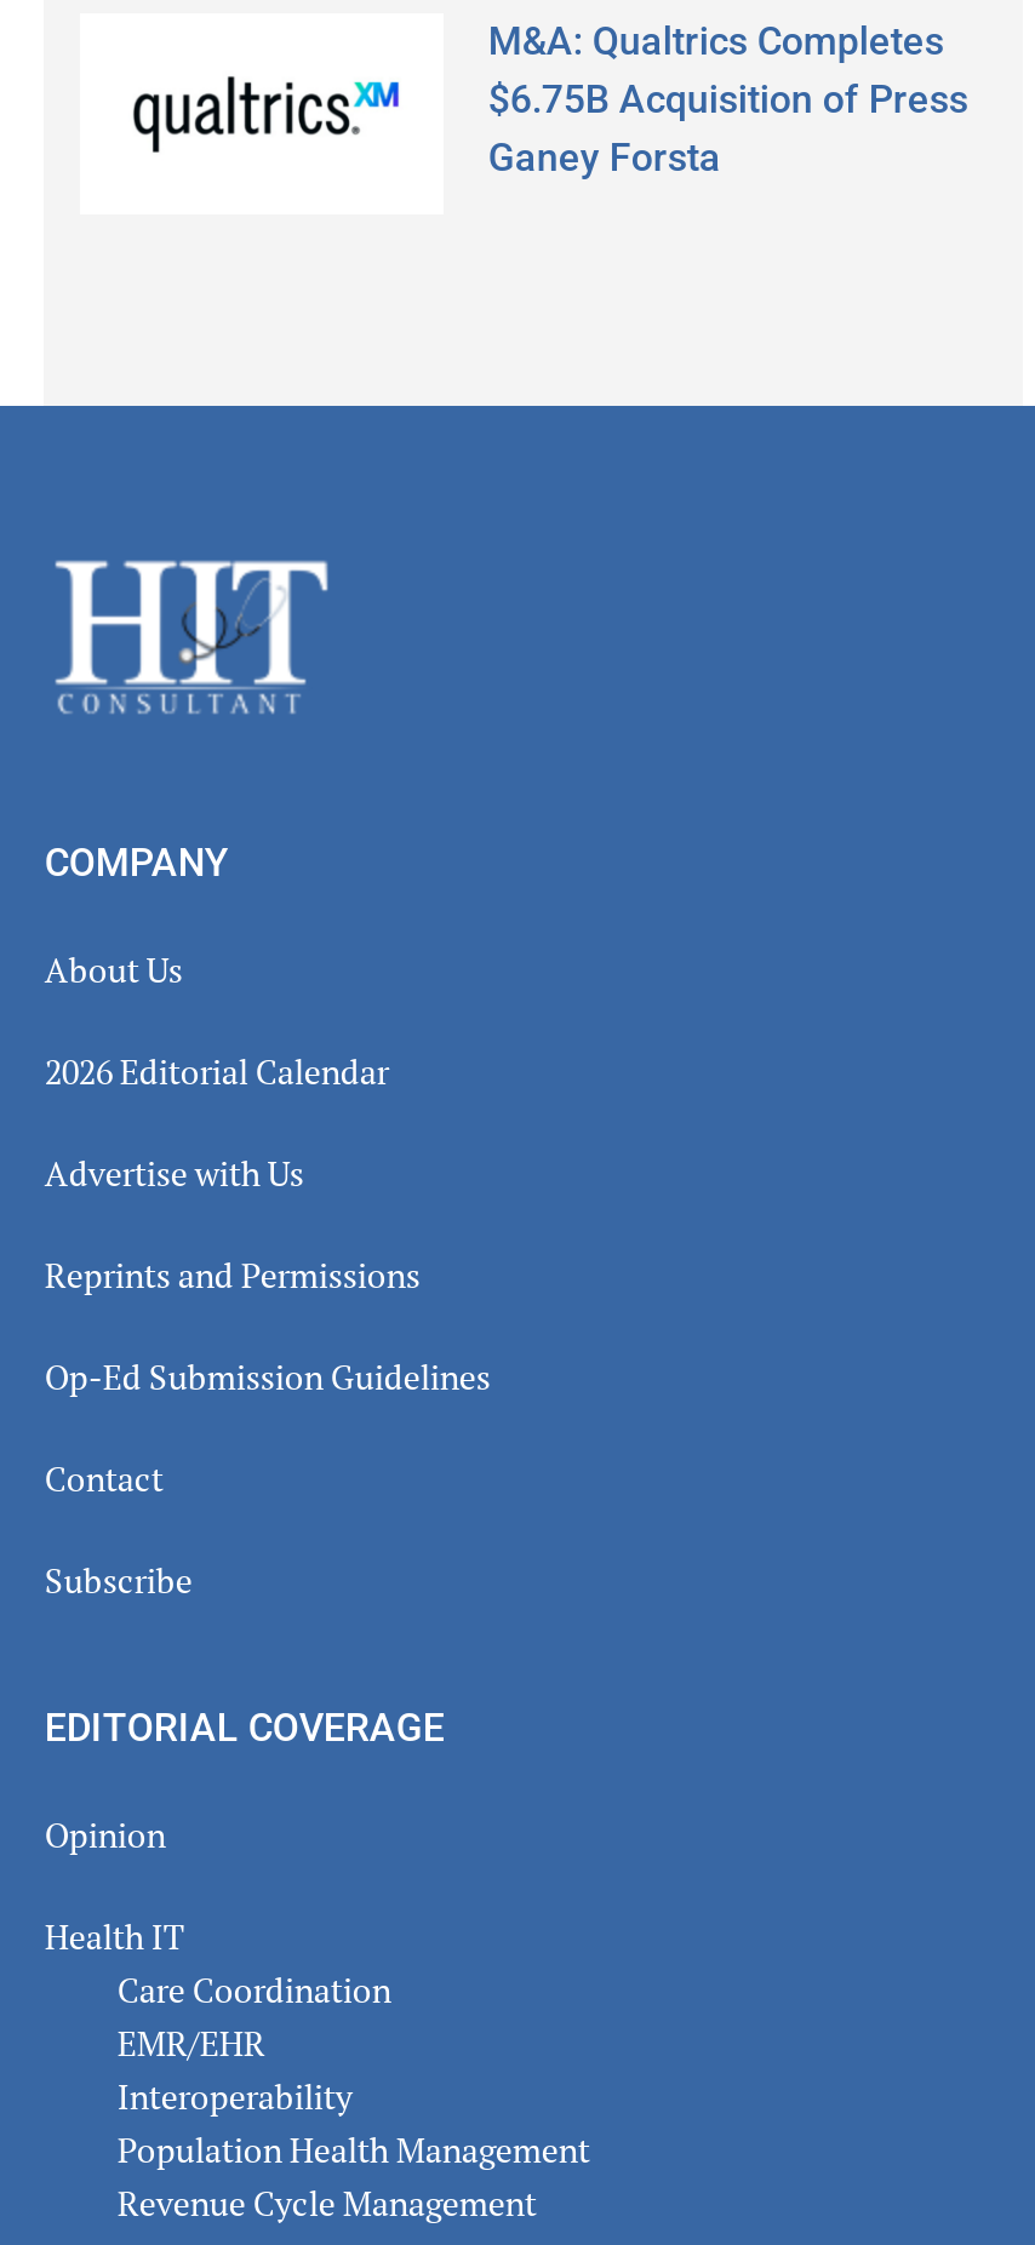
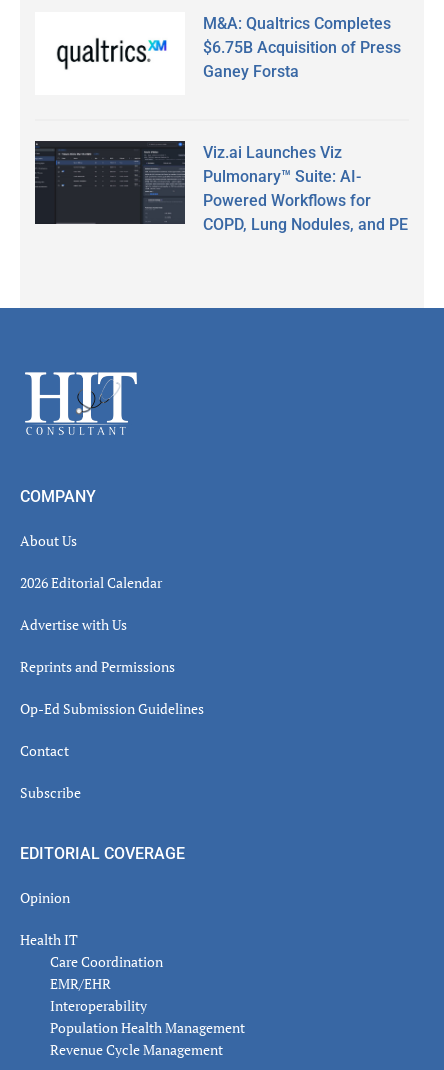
none -> [34,140,408,234] [image] | Viz.ai Launches Viz | Pulmonary™ Suite: AI- | Powered Workflows for | COPD, Lung Nodules, and PE

